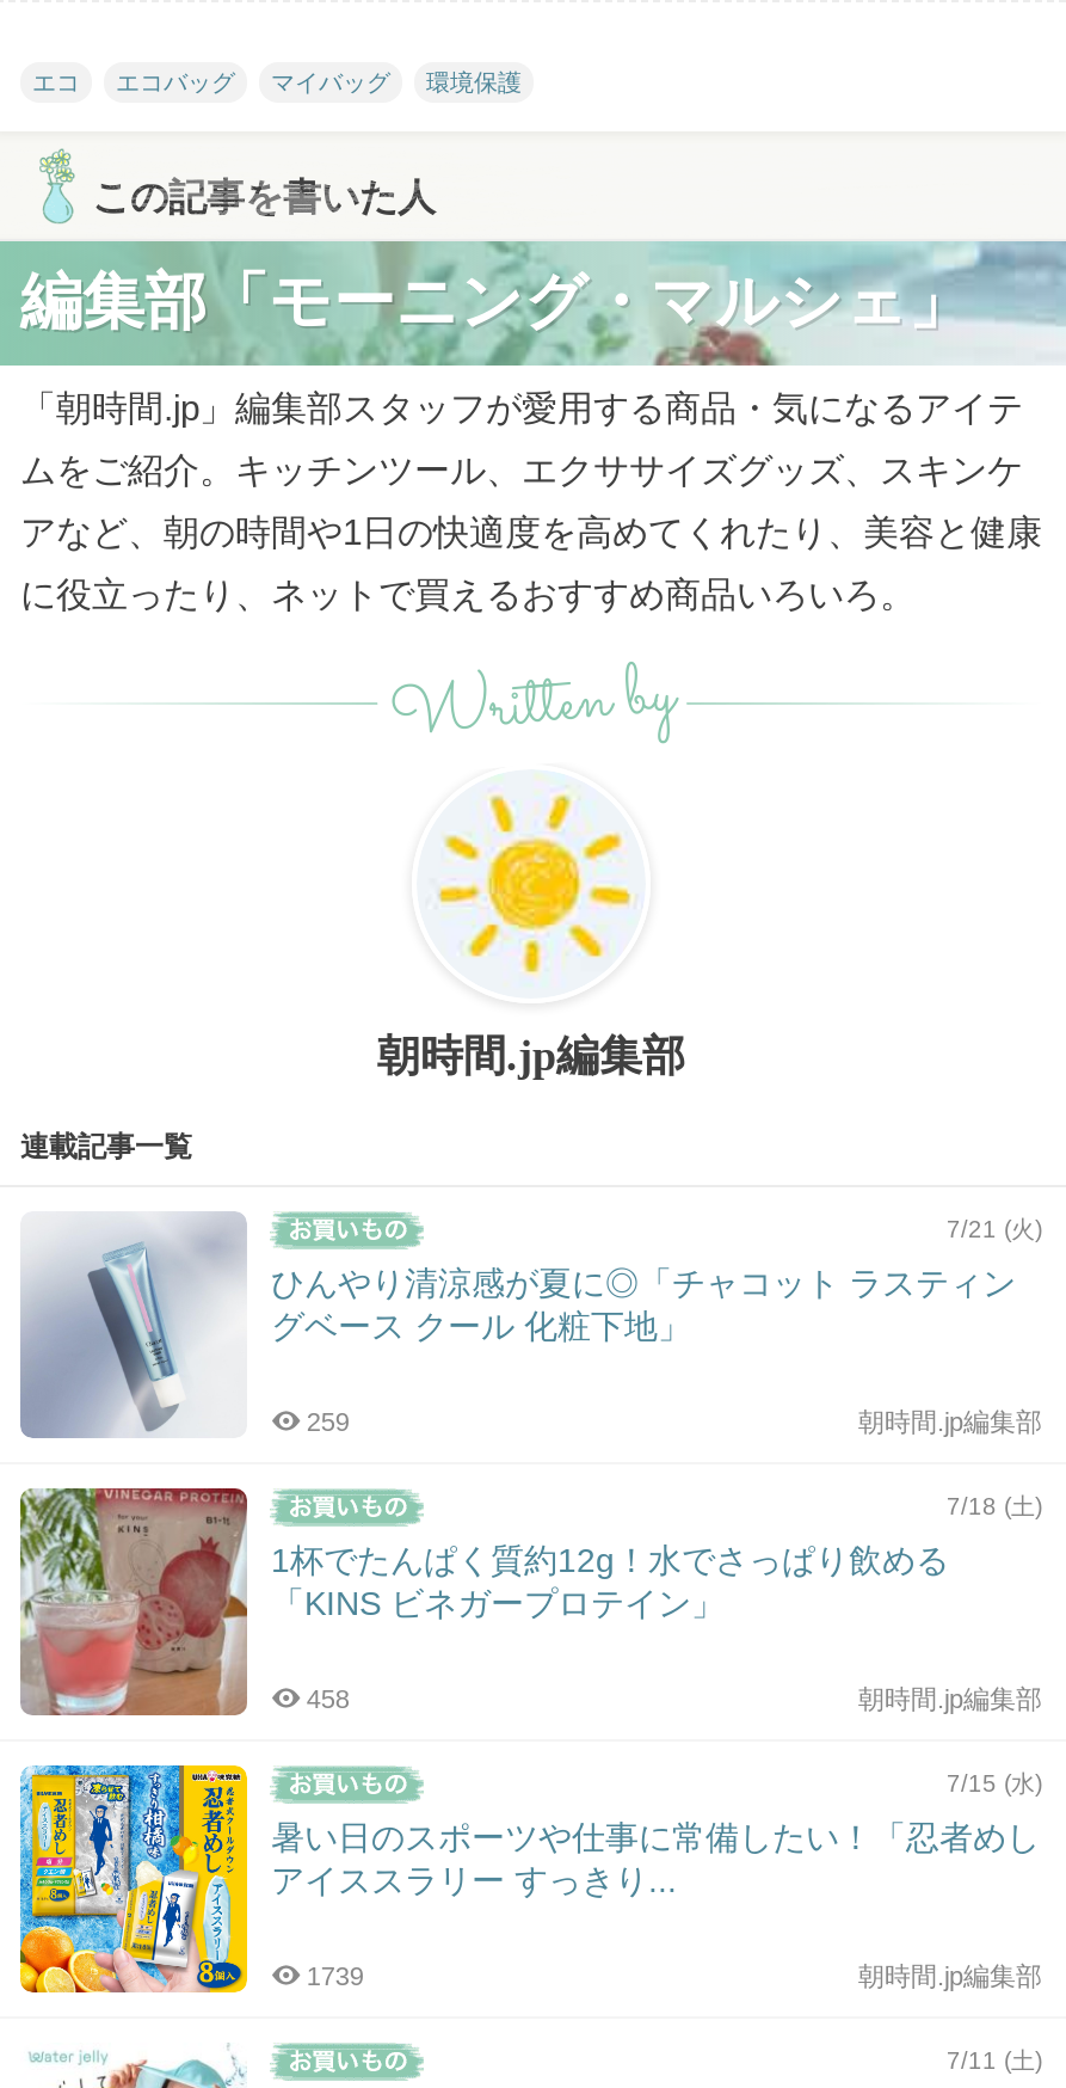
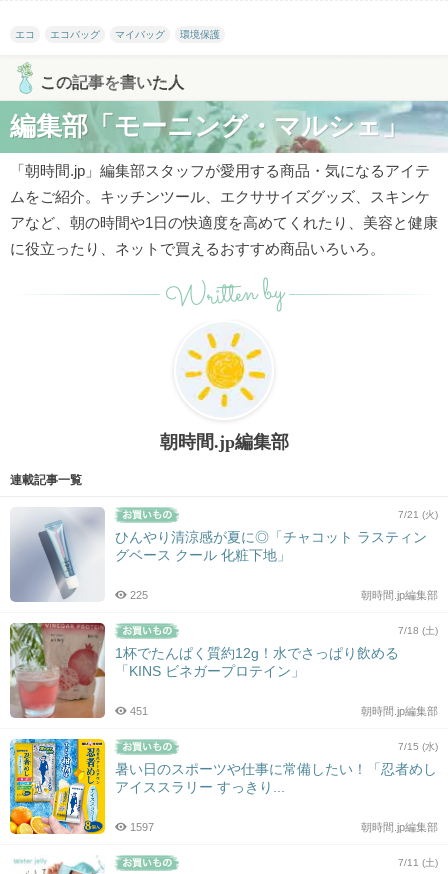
[307,1406,350,1435] 259 -> [130,589,148,601] 225
[307,1684,350,1712] 458 -> [130,705,148,717] 451
[307,1961,364,1989] 1739 -> [130,821,154,833] 1597

